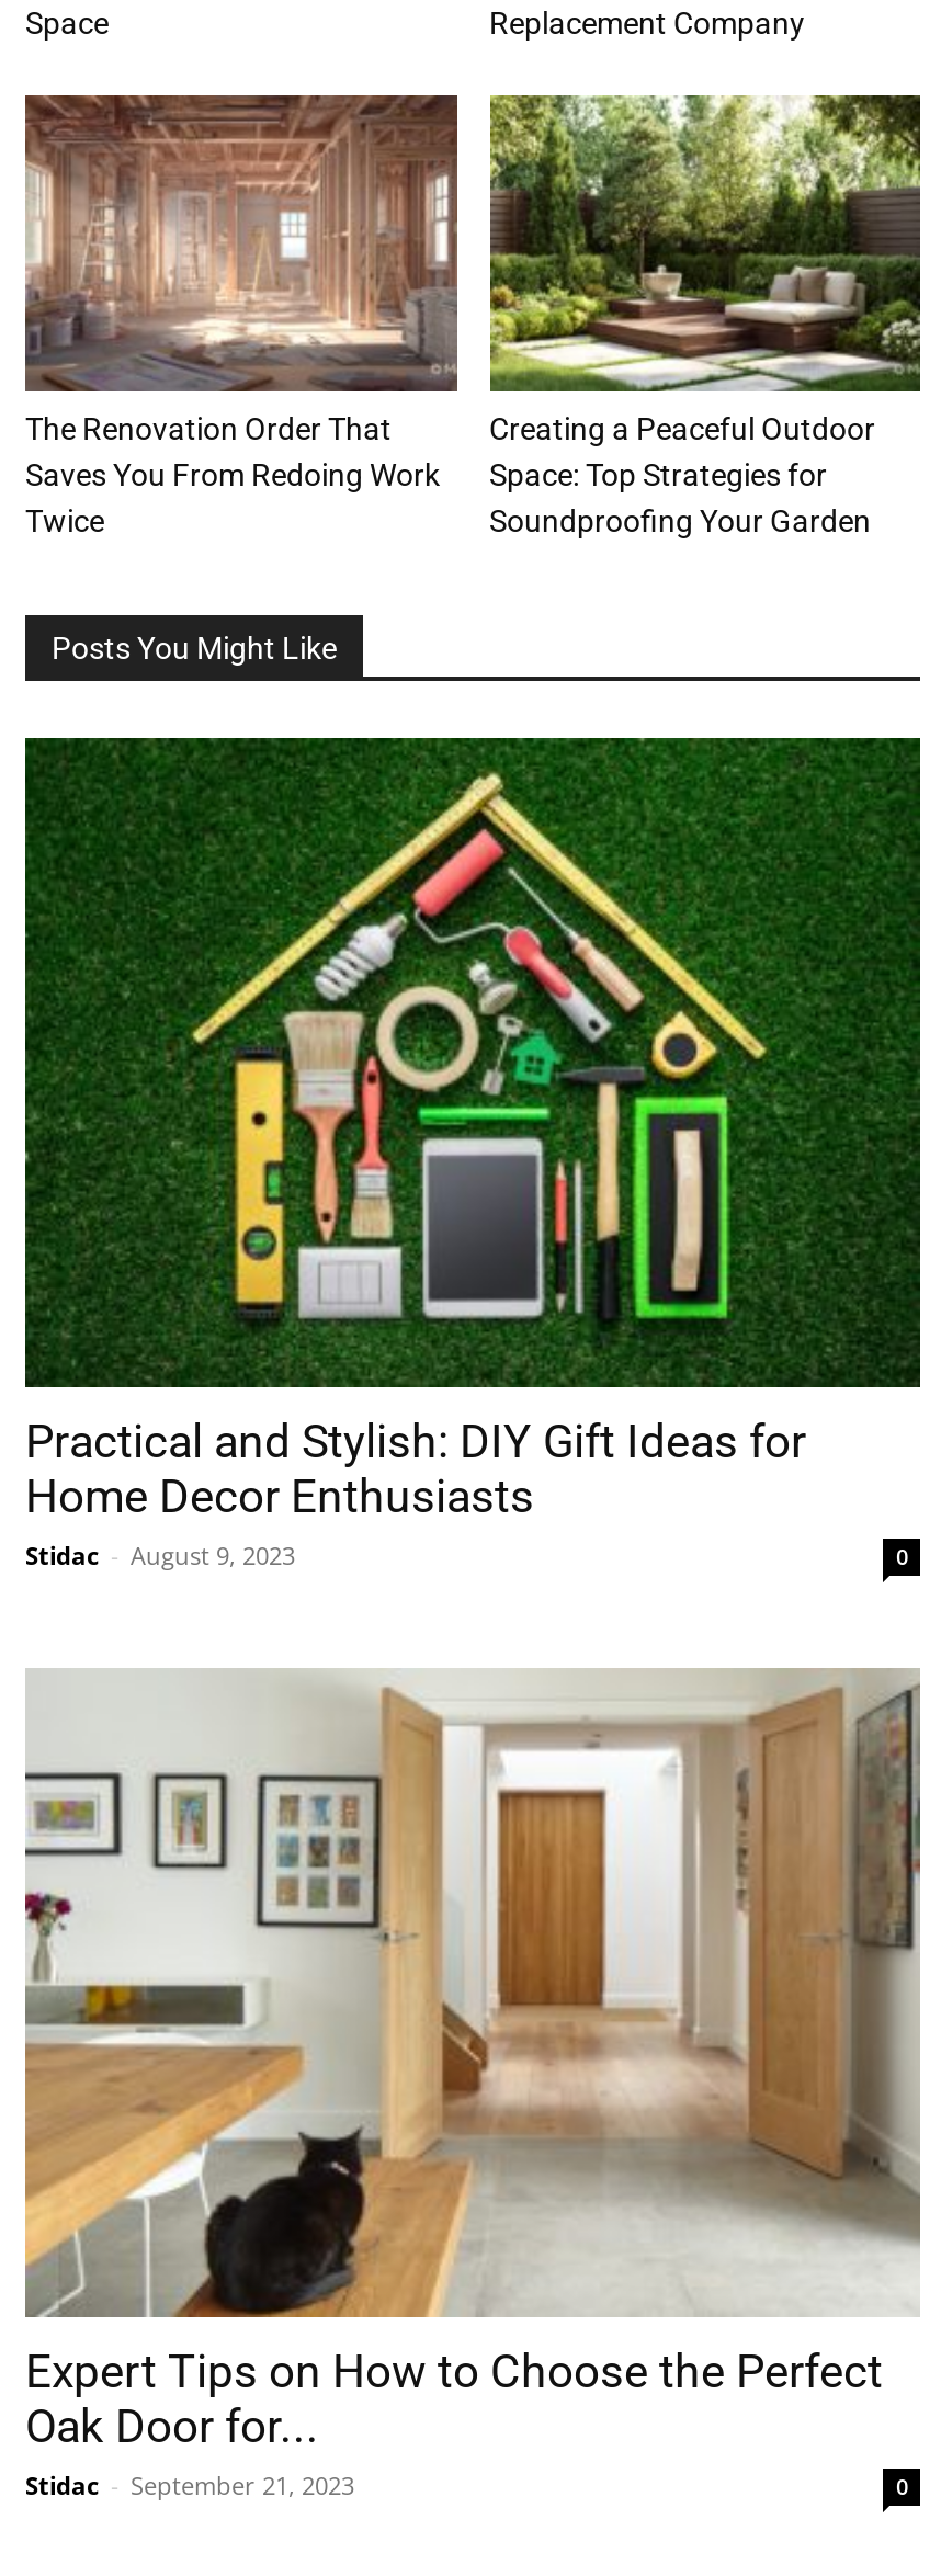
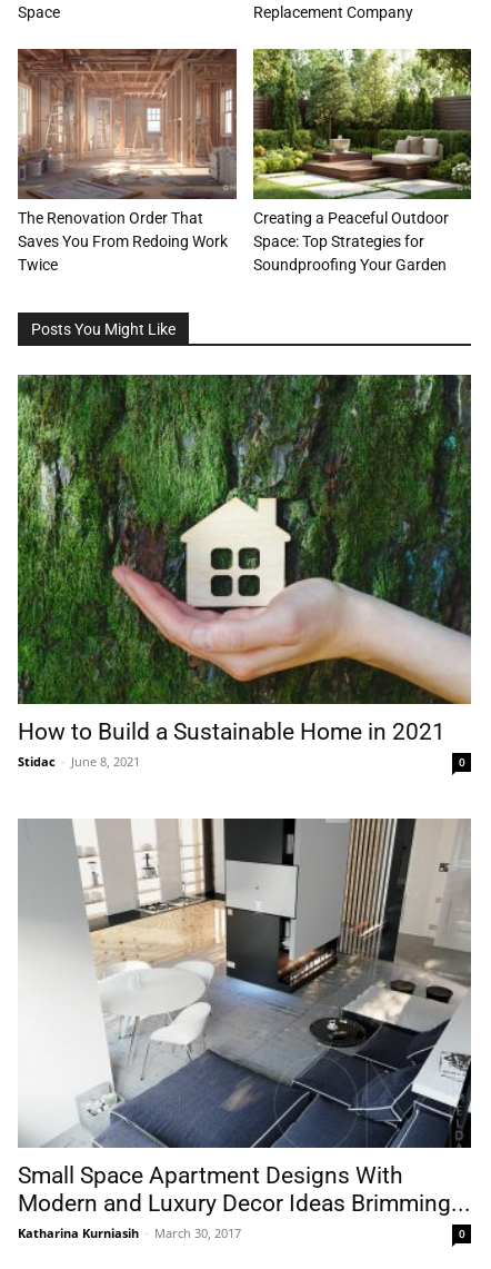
[23,735,922,1573] [image] | Practical and Stylish: DIY Gift Ideas for | Home Decor Enthusiasts | Stidac - August 9, 2023 -> [17,374,472,770] [image] | How to Build a Sustainable Home in 2021 | Stidac - June 8, 2021
[23,1667,920,2502] [image] | Expert Tips on How to Choose the Perfect | Oak Door for... | Stidac - September 21, 2023 -> [18,817,472,1241] [image] | Small Space Apartment Designs With | Modern and Luxury Decor Ideas Brimming... | Katharina Kurniasih - March 30, 2017

